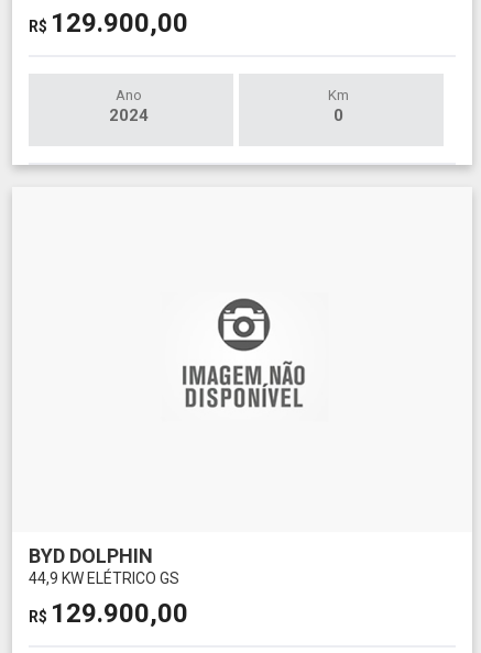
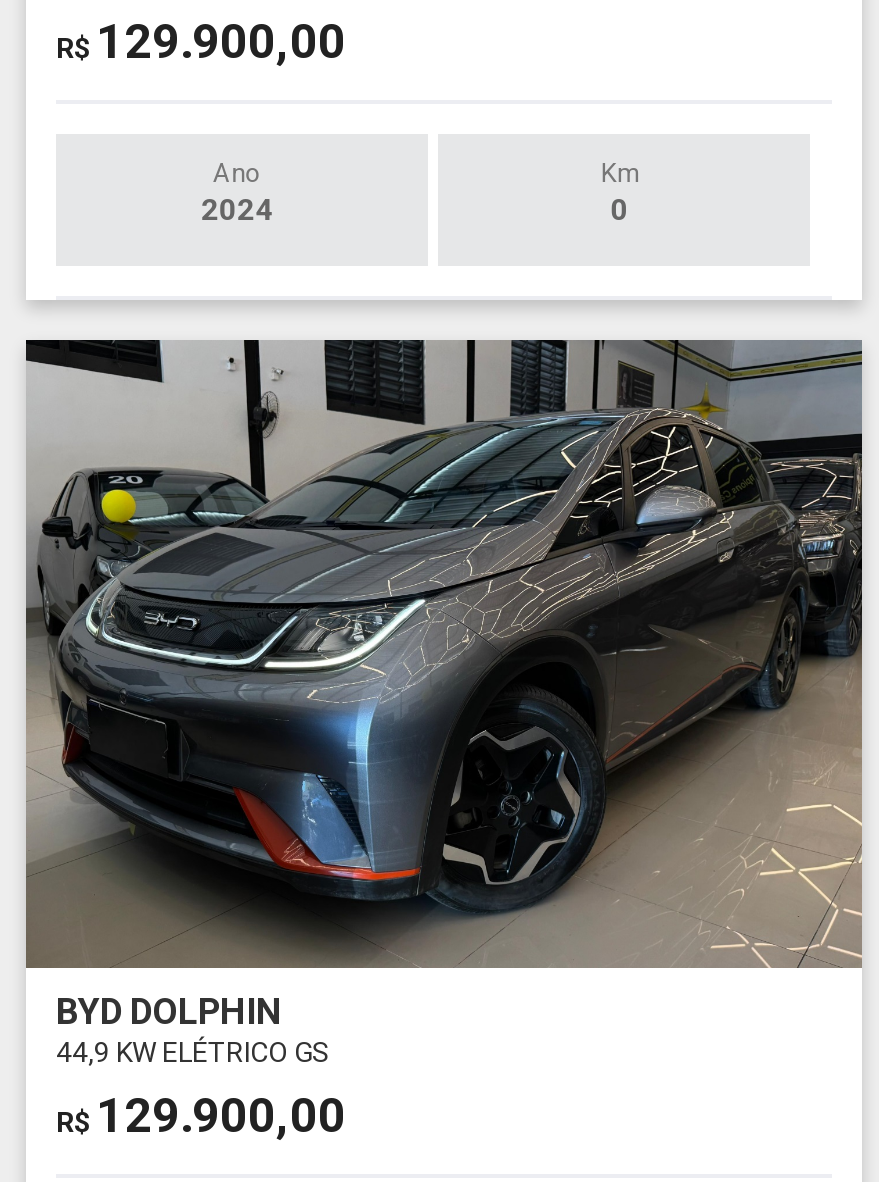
none -> [24,338,864,970] [image]

